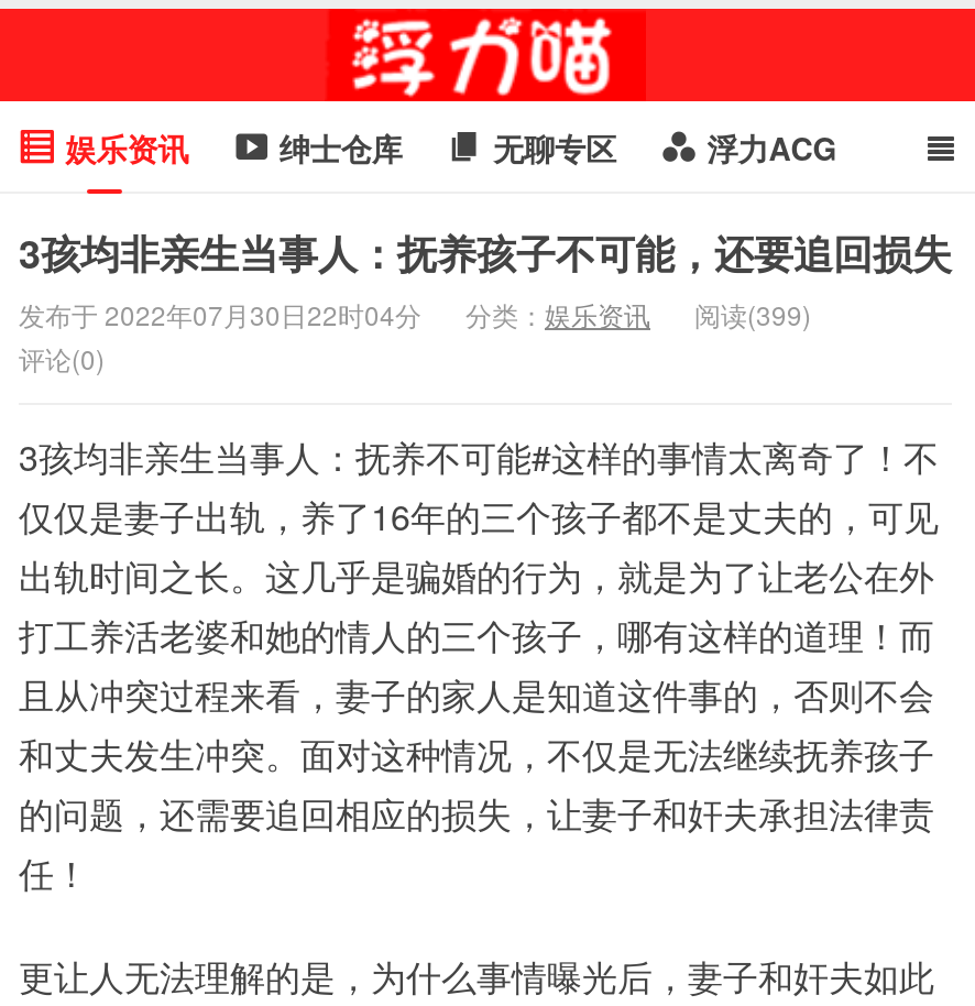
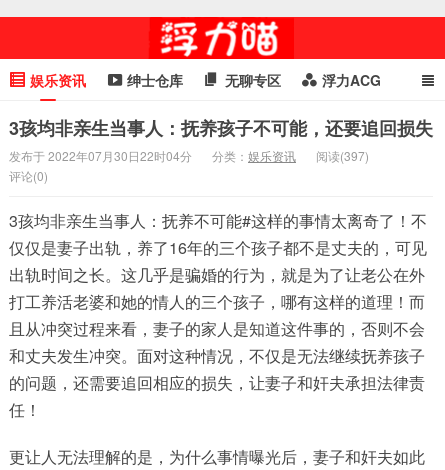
[694,295,811,332] 阅读(399) -> [316,147,369,164] 阅读(397)

